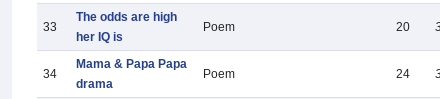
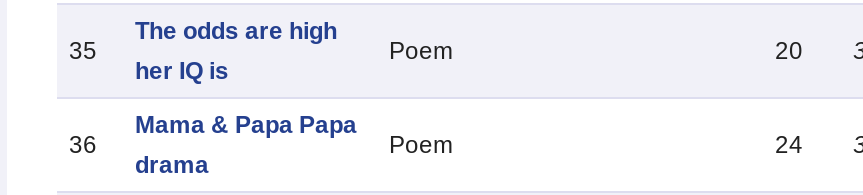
[43,20,57,34] 33 -> [69,37,97,65] 35
[43,67,57,81] 34 -> [69,131,97,159] 36

